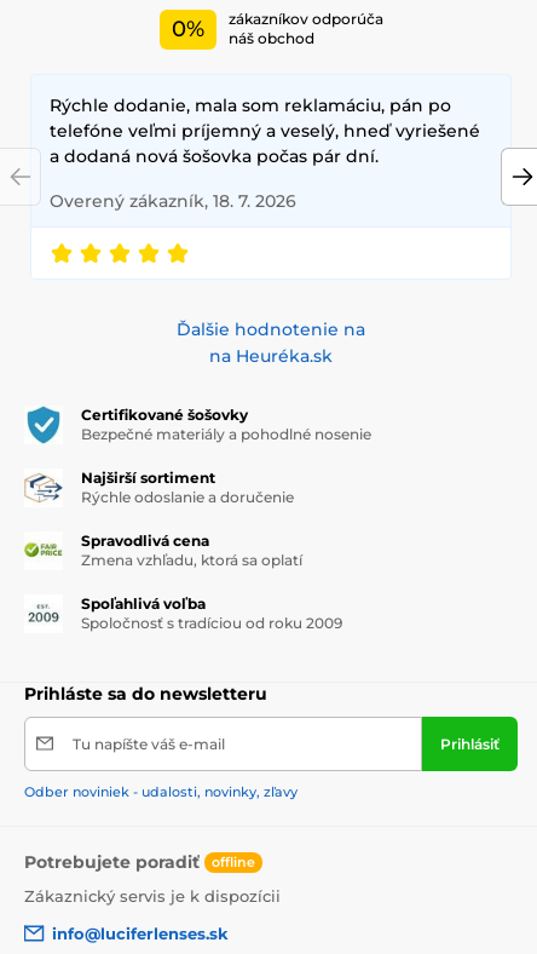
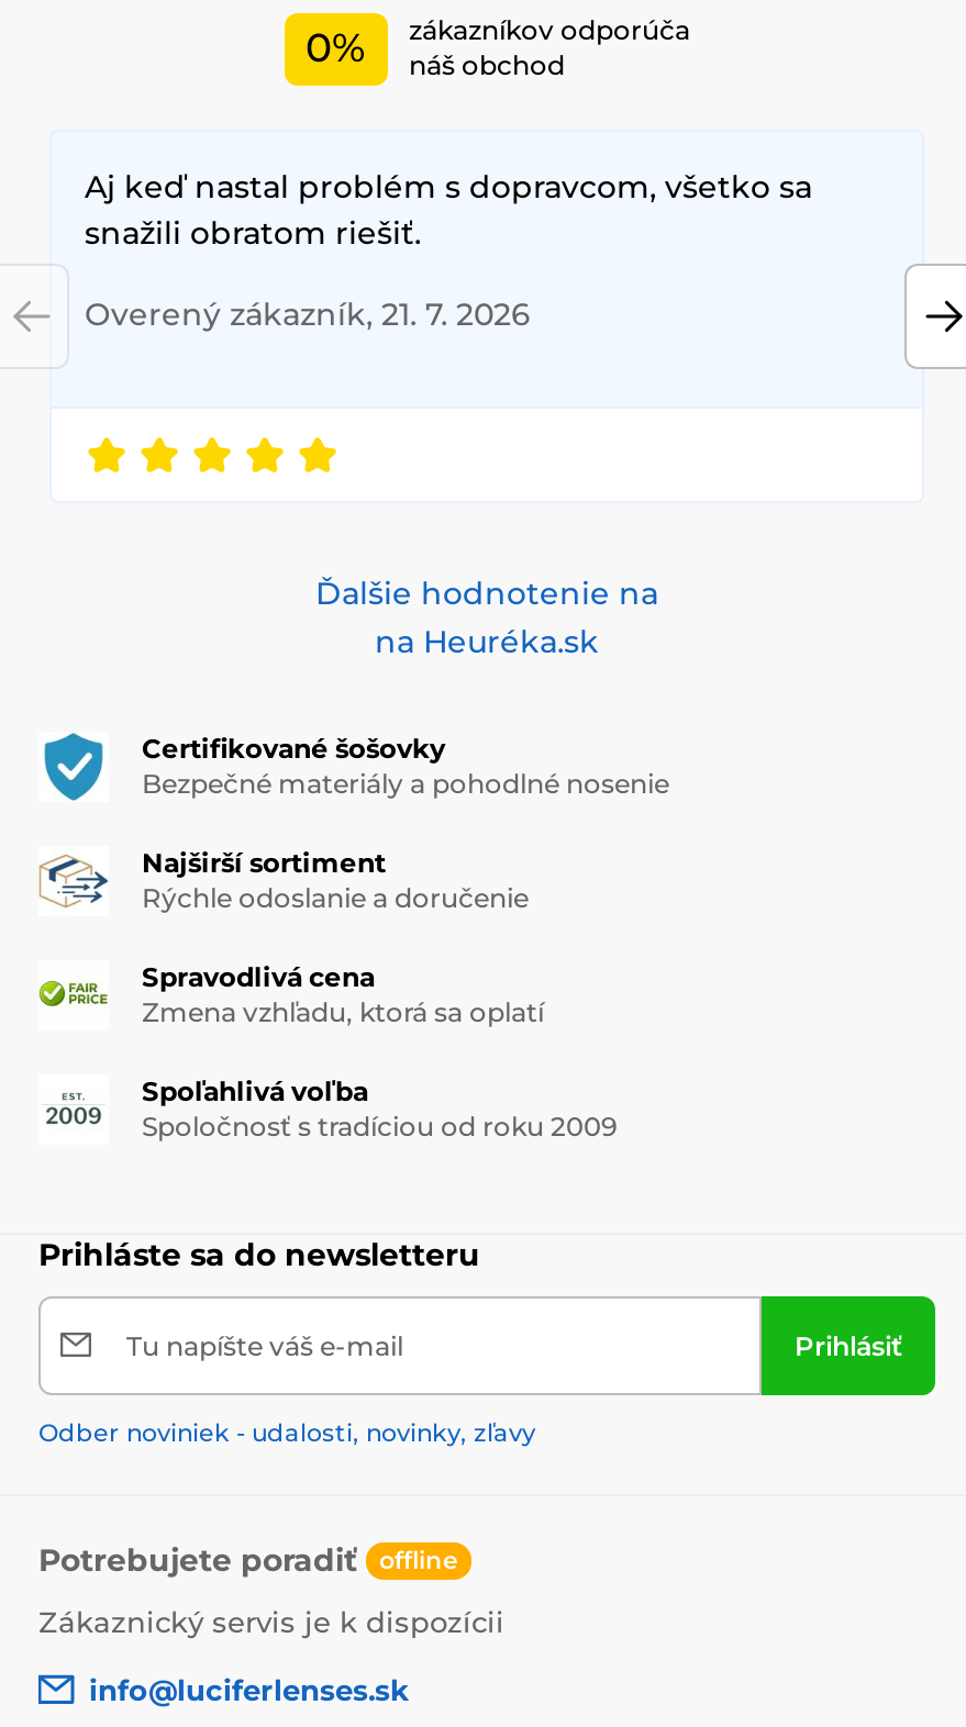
[50,94,480,166] Rýchle dodanie, mala som reklamáciu, pán po | telefóne veľmi príjemný a veselý, hneď vyriešené | a dodaná nová šošovka počas pár dní. -> [85,166,812,252] Aj keď nastal problém s dopravcom, všetko sa | snažili obratom riešiť.
[50,189,296,211] Overený zákazník, 18. 7. 2026 -> [85,293,531,333] Overený zákazník, 21. 7. 2026

